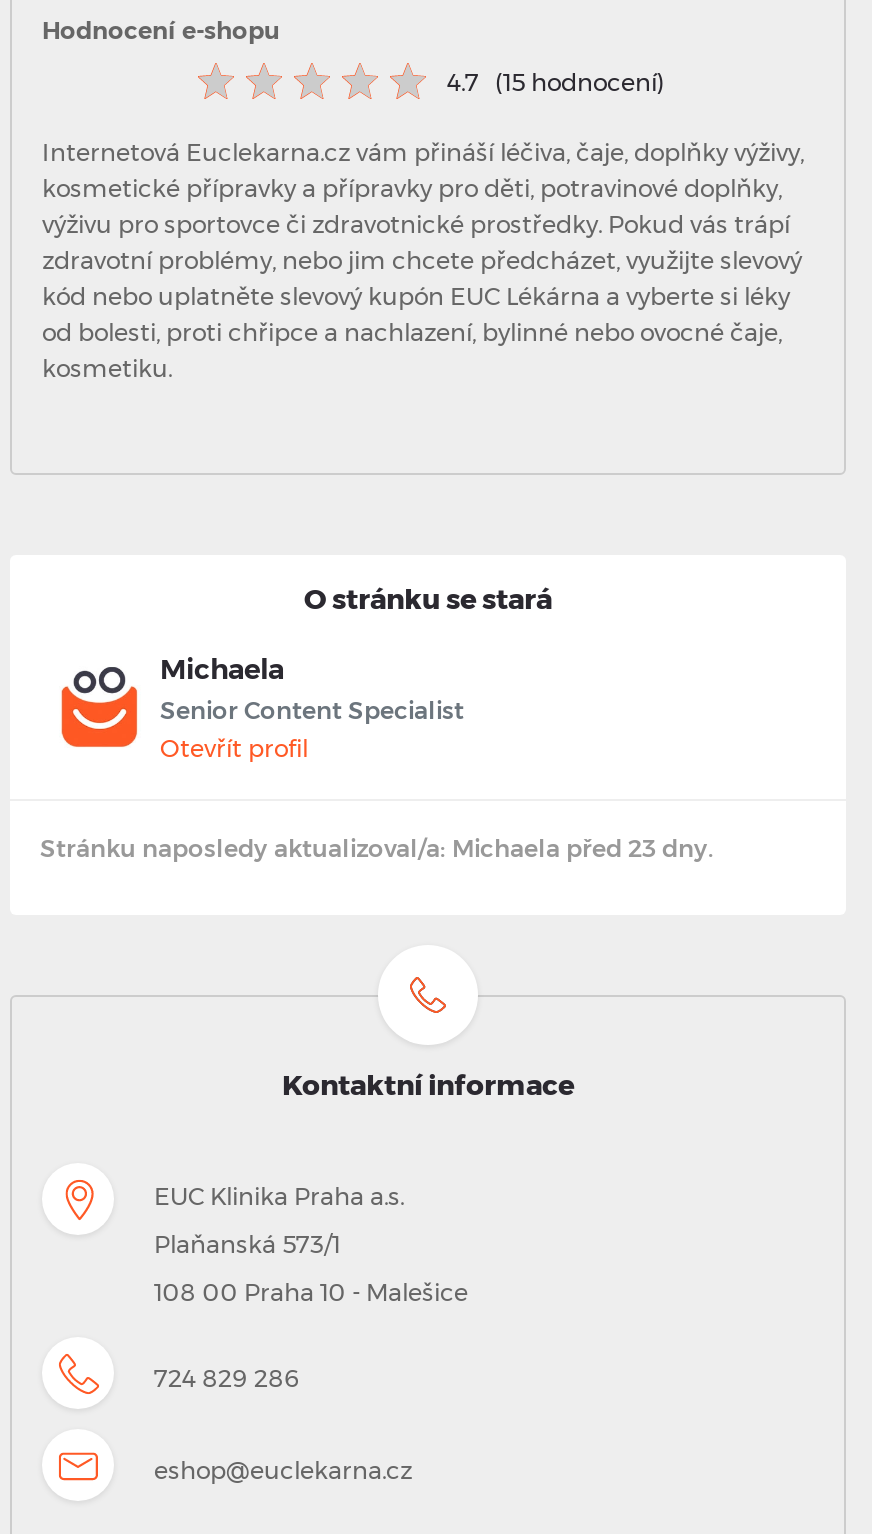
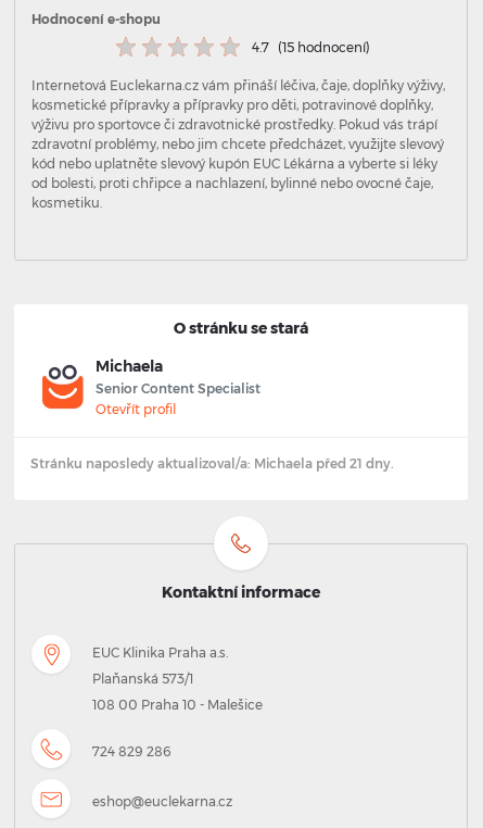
[40,833,714,863] Stránku naposledy aktualizoval/a: Michaela před 23 dny. -> [30,455,394,472] Stránku naposledy aktualizoval/a: Michaela před 21 dny.

